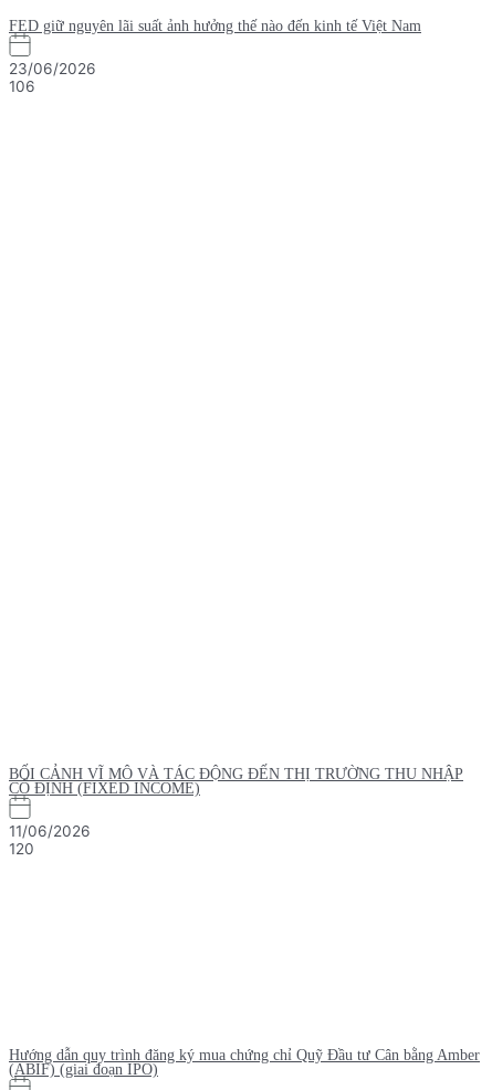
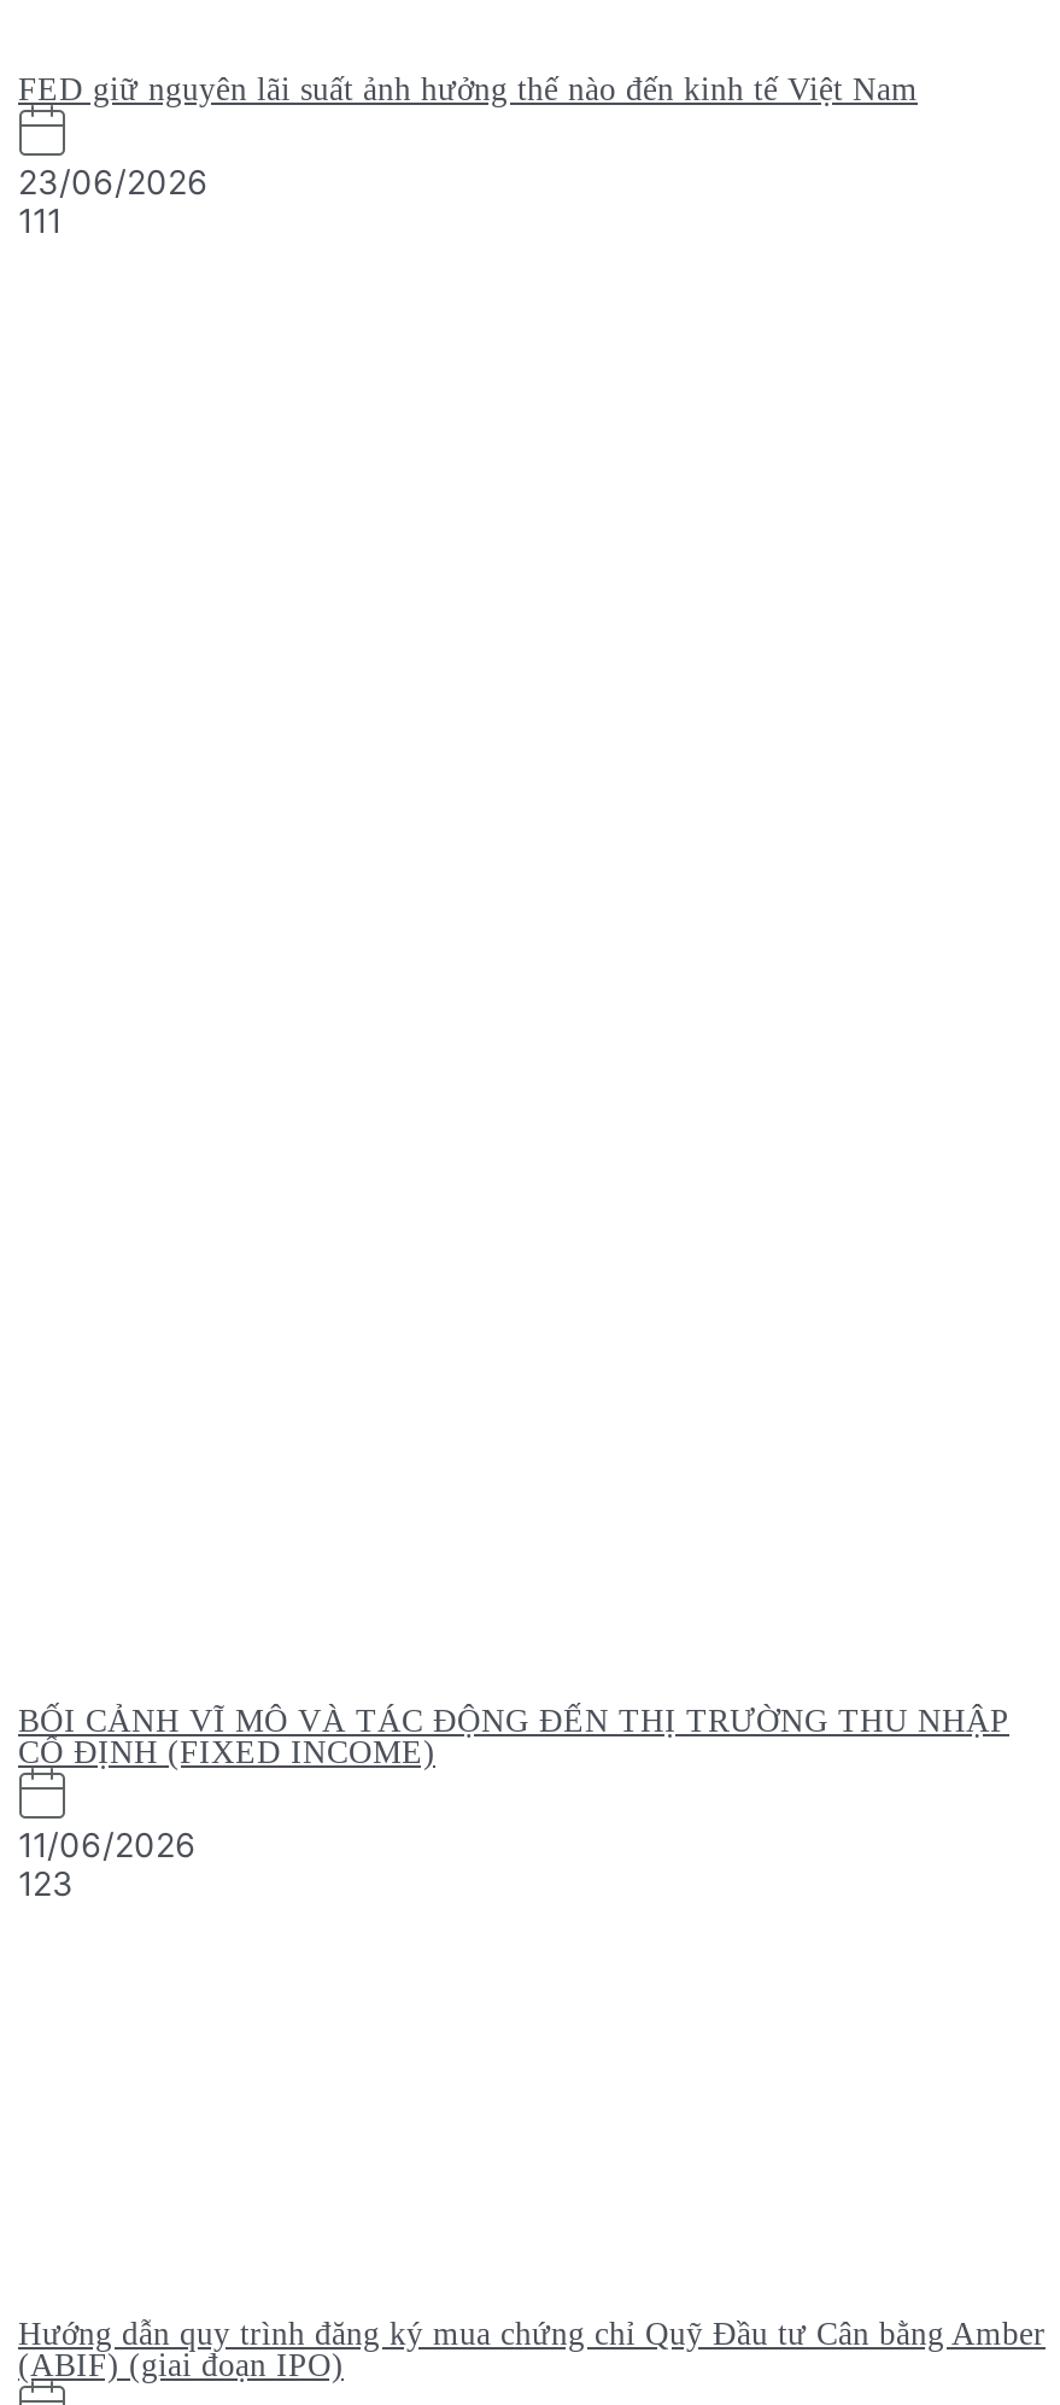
[9,77,35,95] 106 -> [18,201,62,240] 111
[9,840,34,858] 120 -> [18,1864,74,1903] 123

